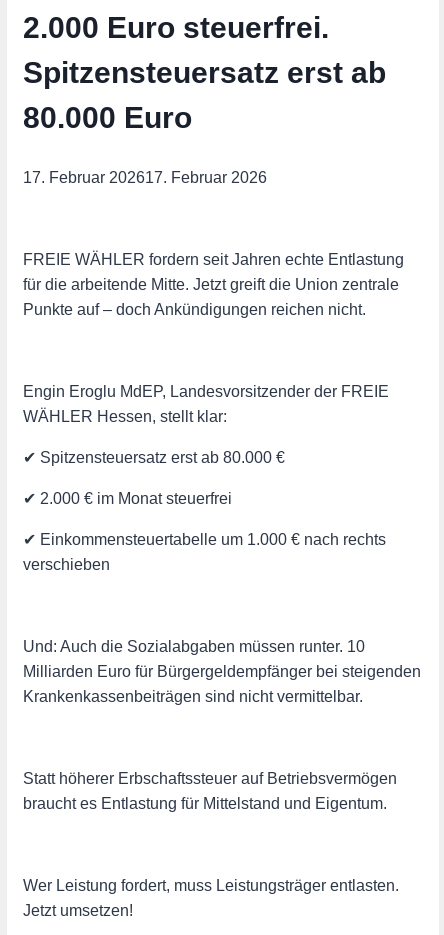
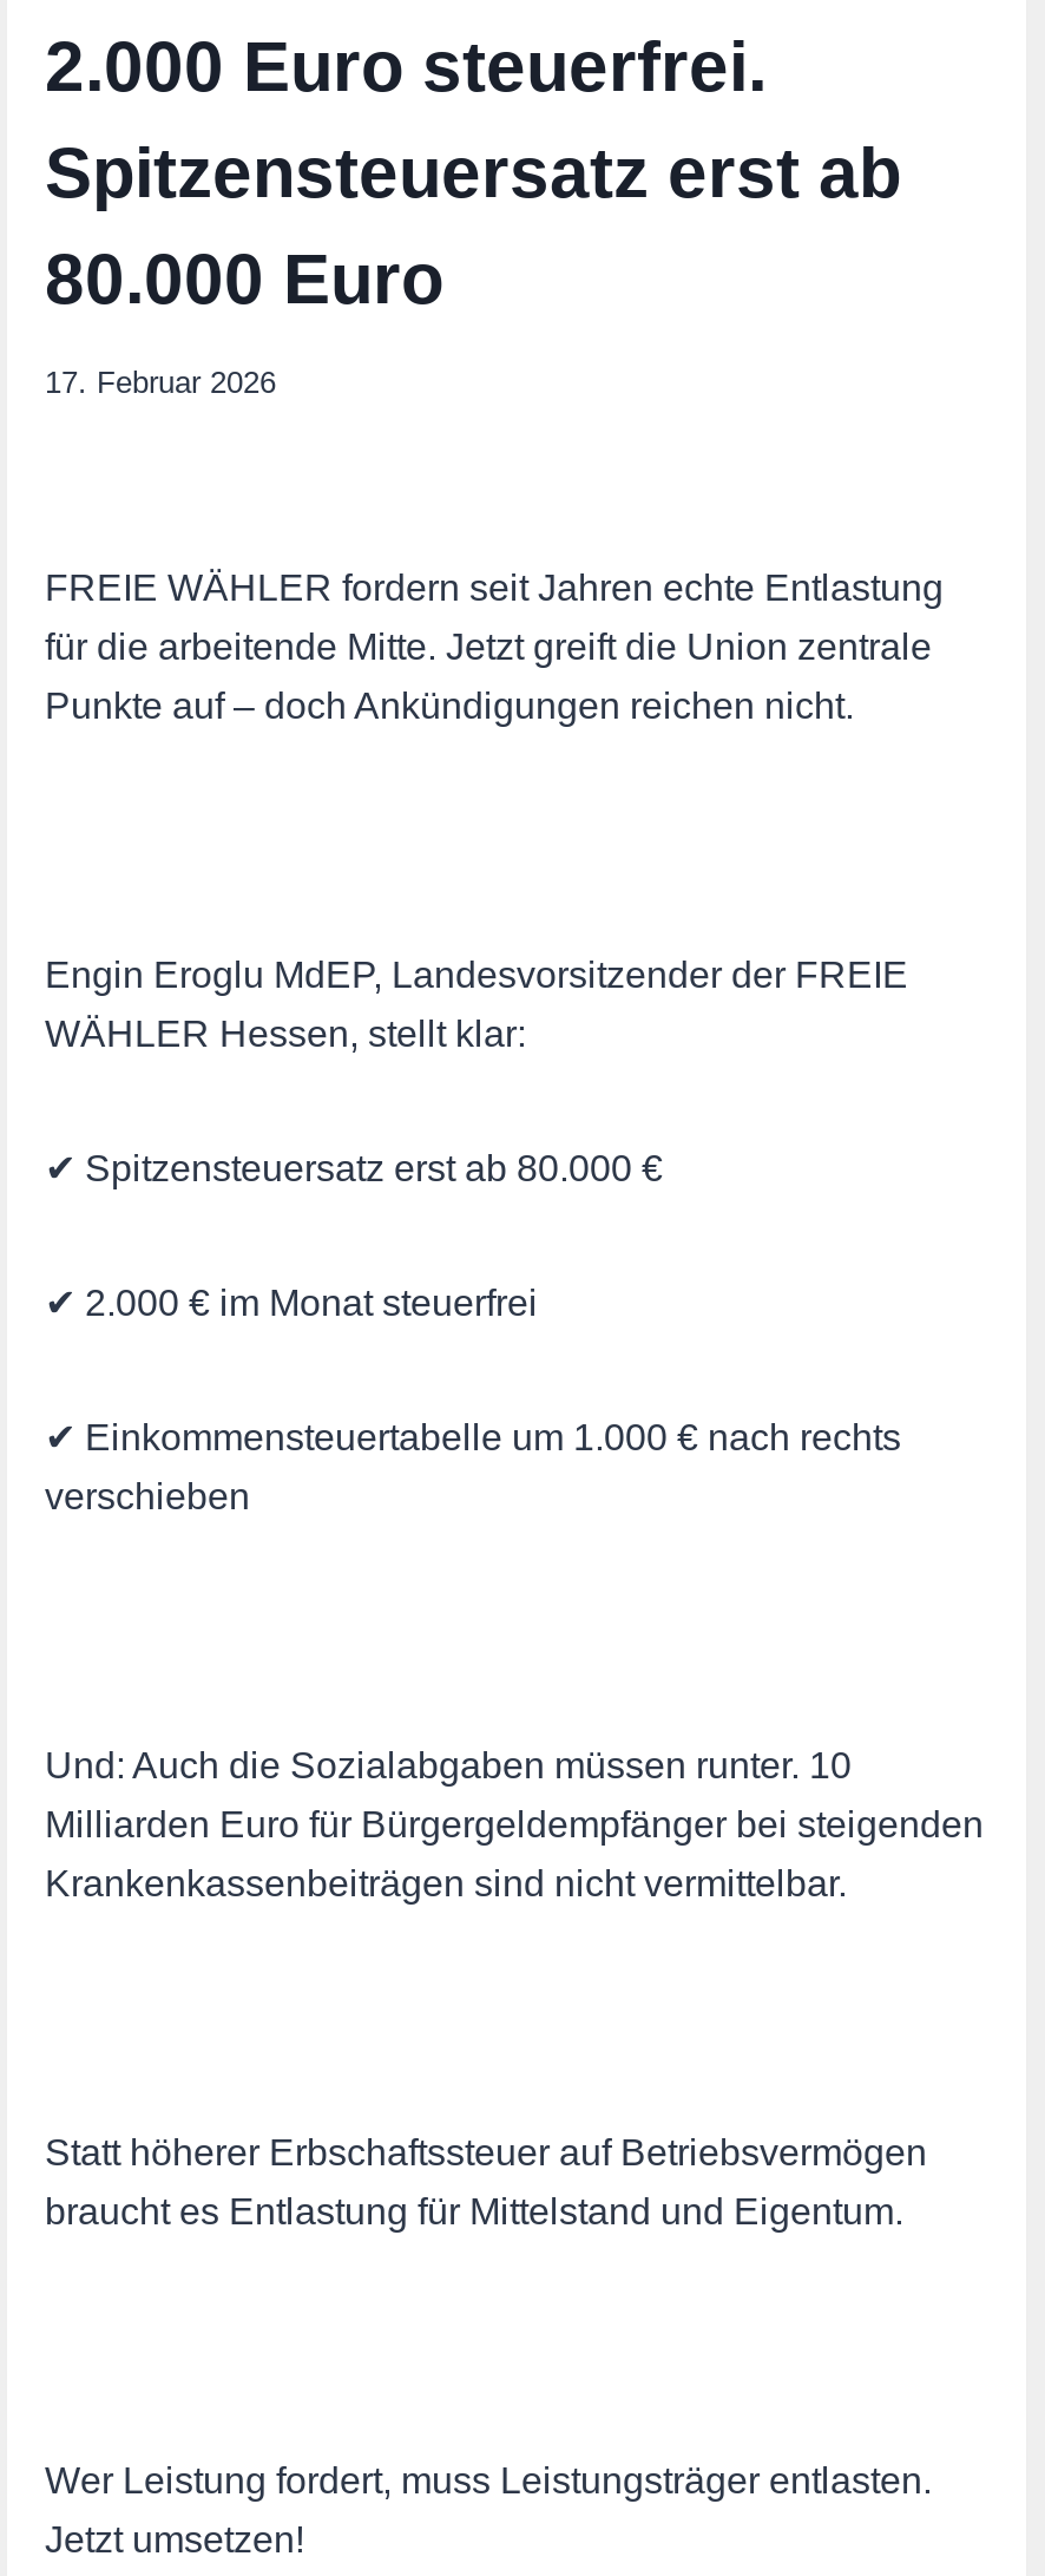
[23,169,267,186] 17. Februar 202617. Februar 2026 -> [45,366,276,401] 17. Februar 2026

